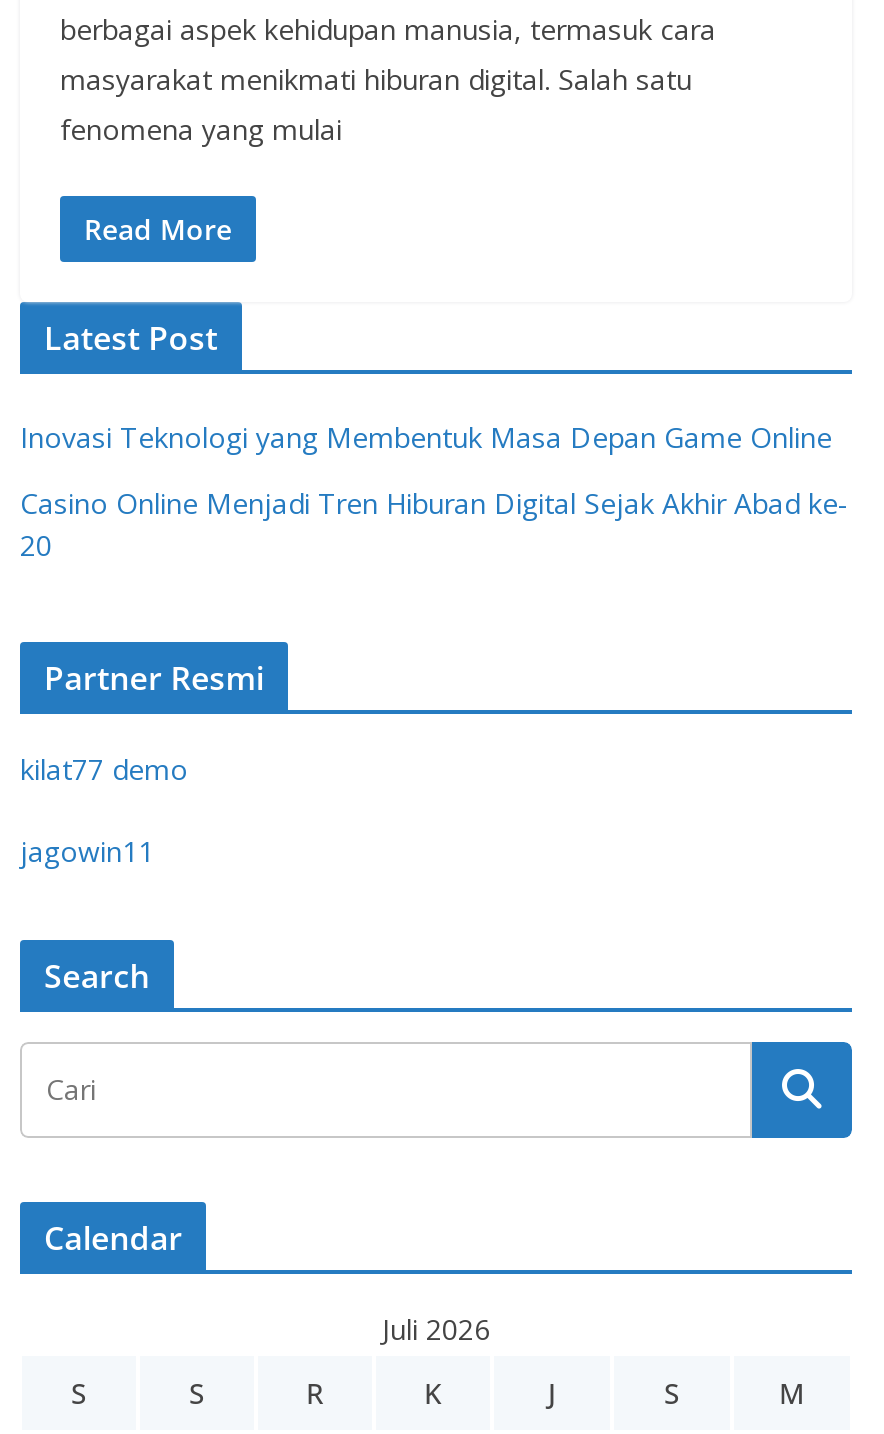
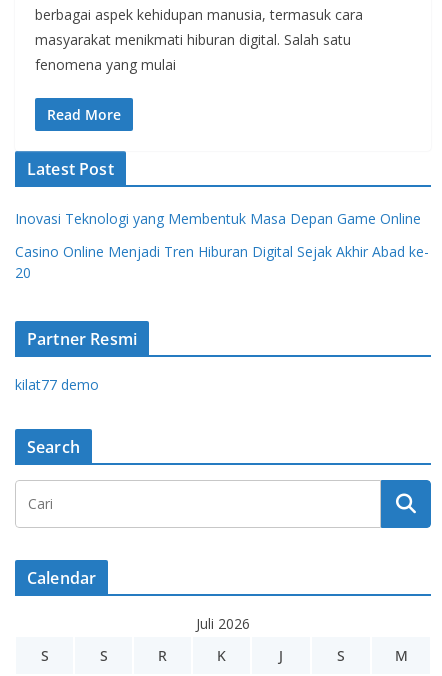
[20,832,154,870] jagowin11 -> none

